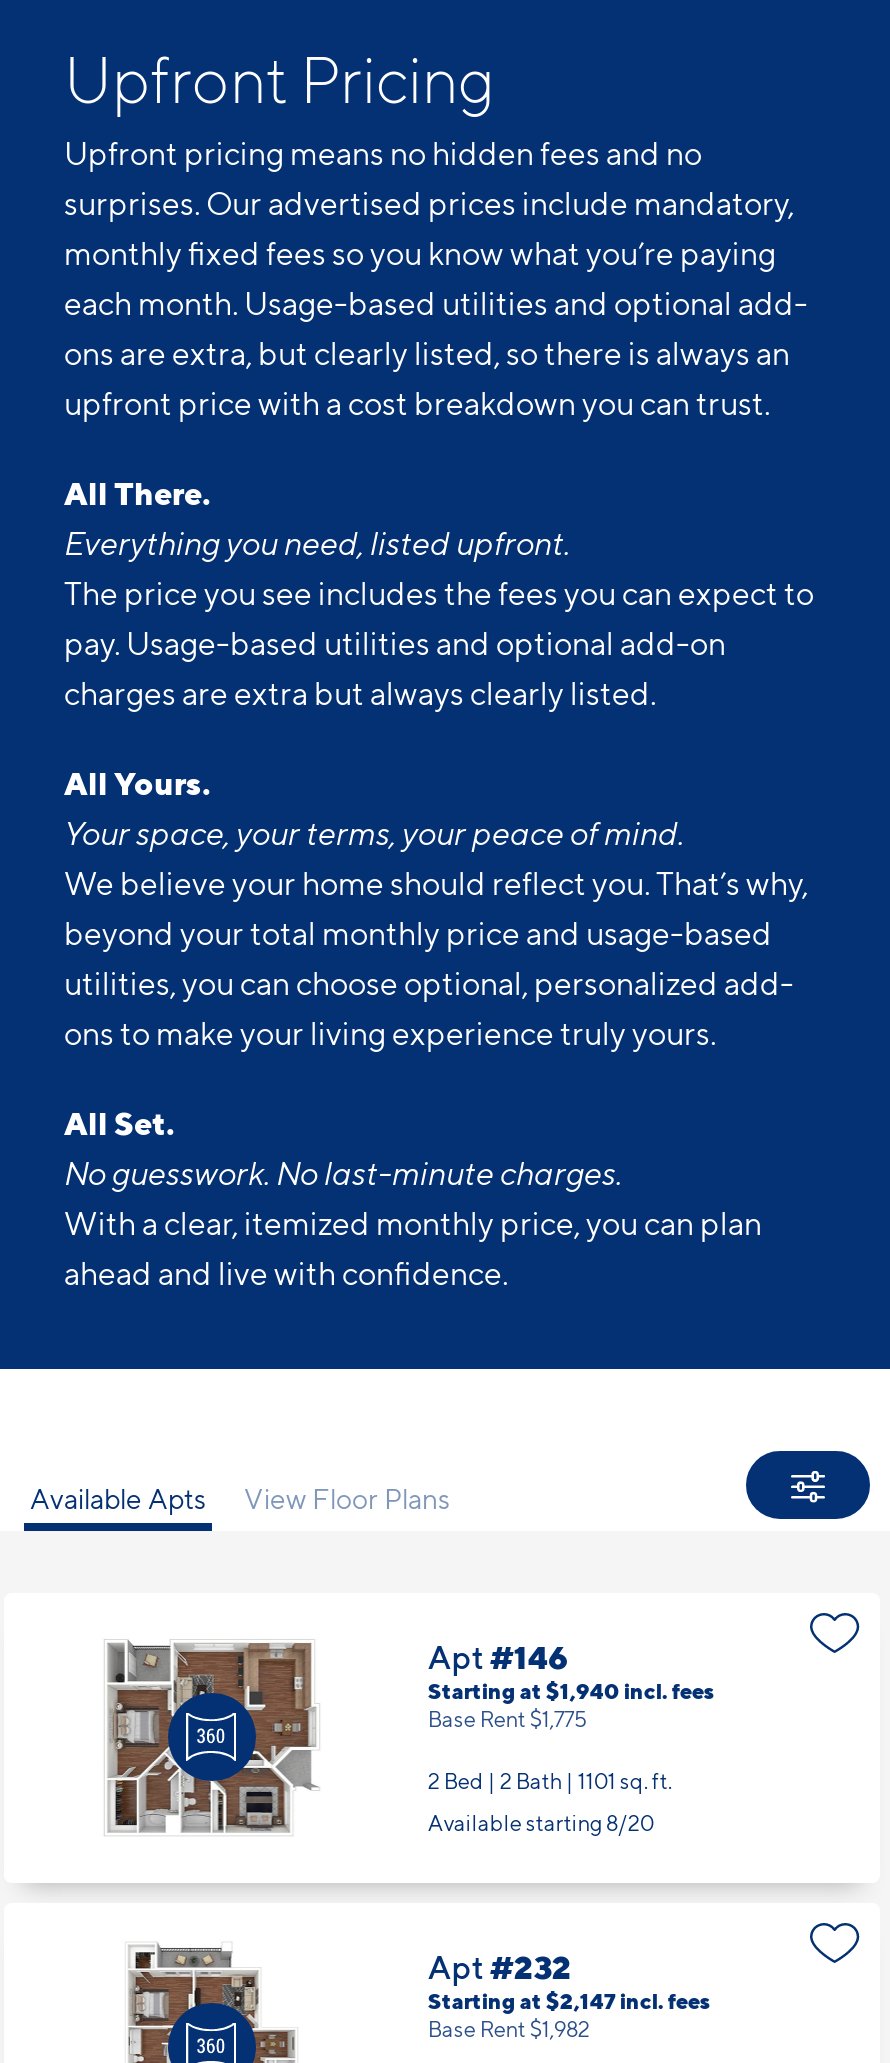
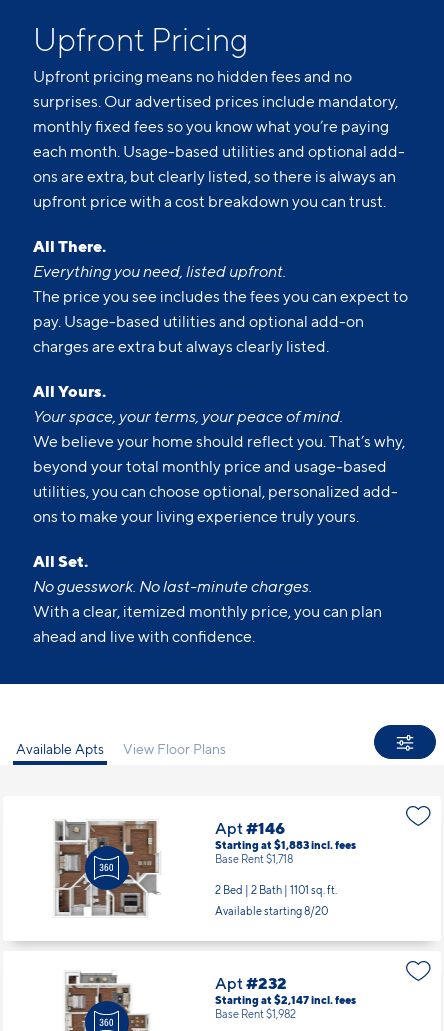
[428,1678,714,1706] Starting at $1,940 incl. fees -> [215,838,356,852] Starting at $1,883 incl. fees
[428,1706,588,1734] Base Rent $1,775 -> [215,852,293,866] Base Rent $1,718

